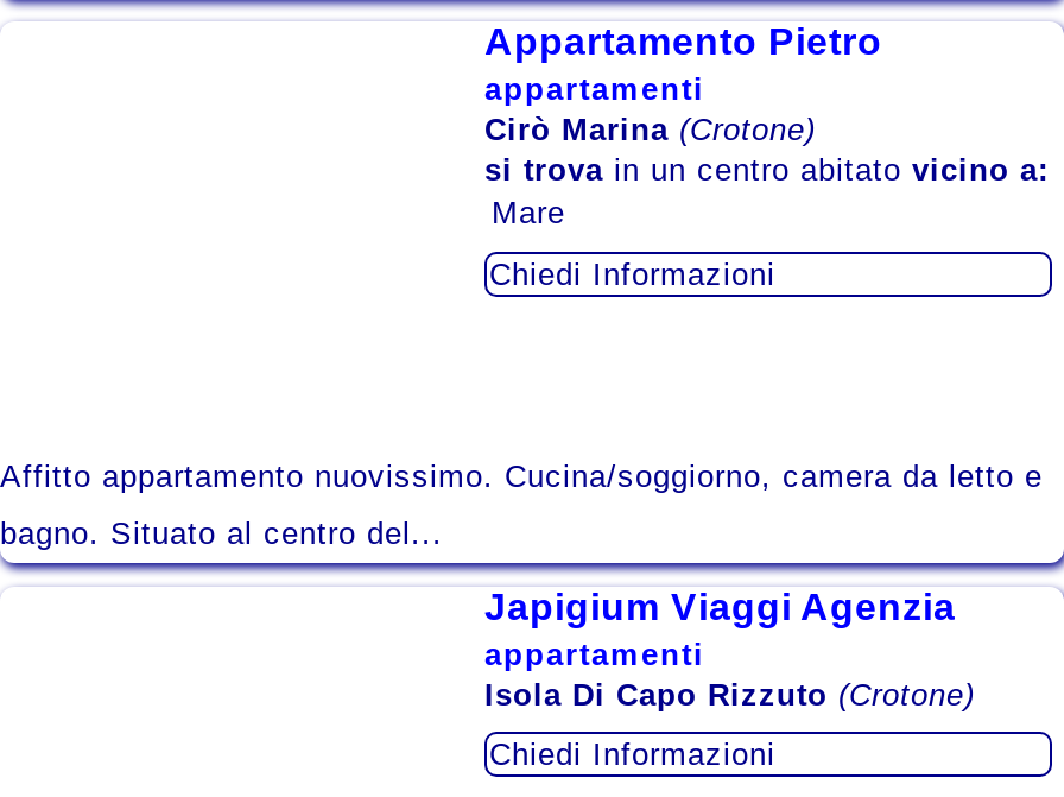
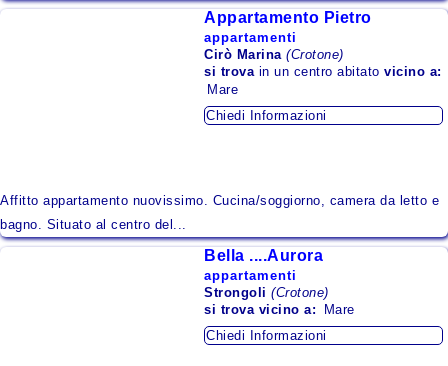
[484,586,956,626] Japigium Viaggi Agenzia -> [204,247,323,264] Bella ....Aurora
[484,676,975,712] Isola Di Capo Rizzuto (Crotone) -> [204,285,354,317] Strongoli (Crotone) | si trova vicino a: Mare

